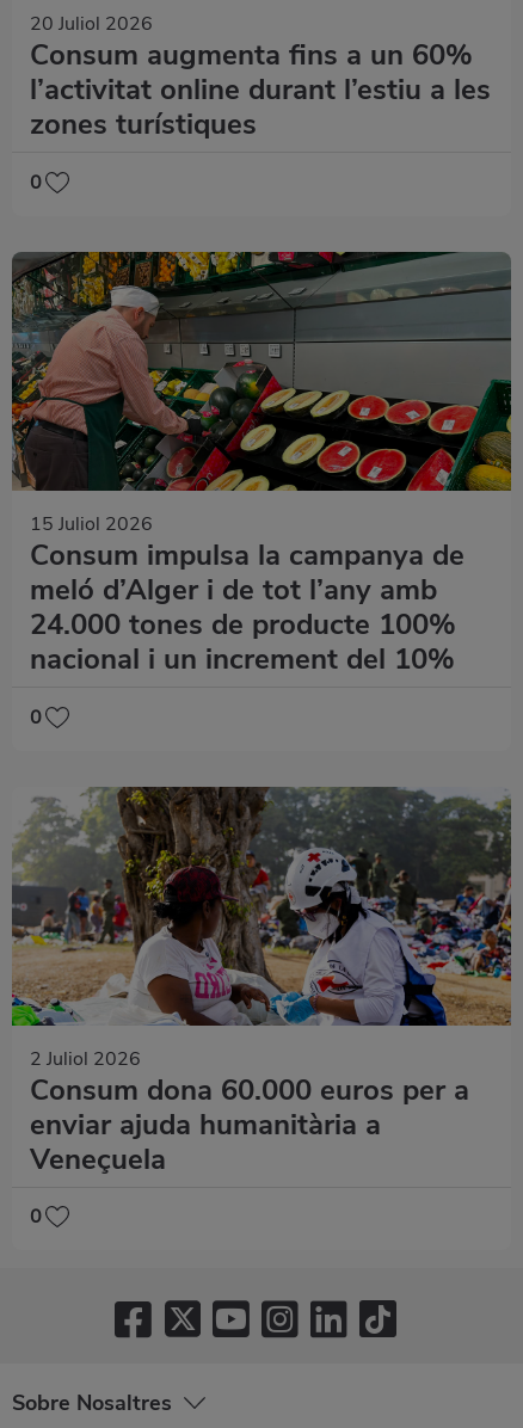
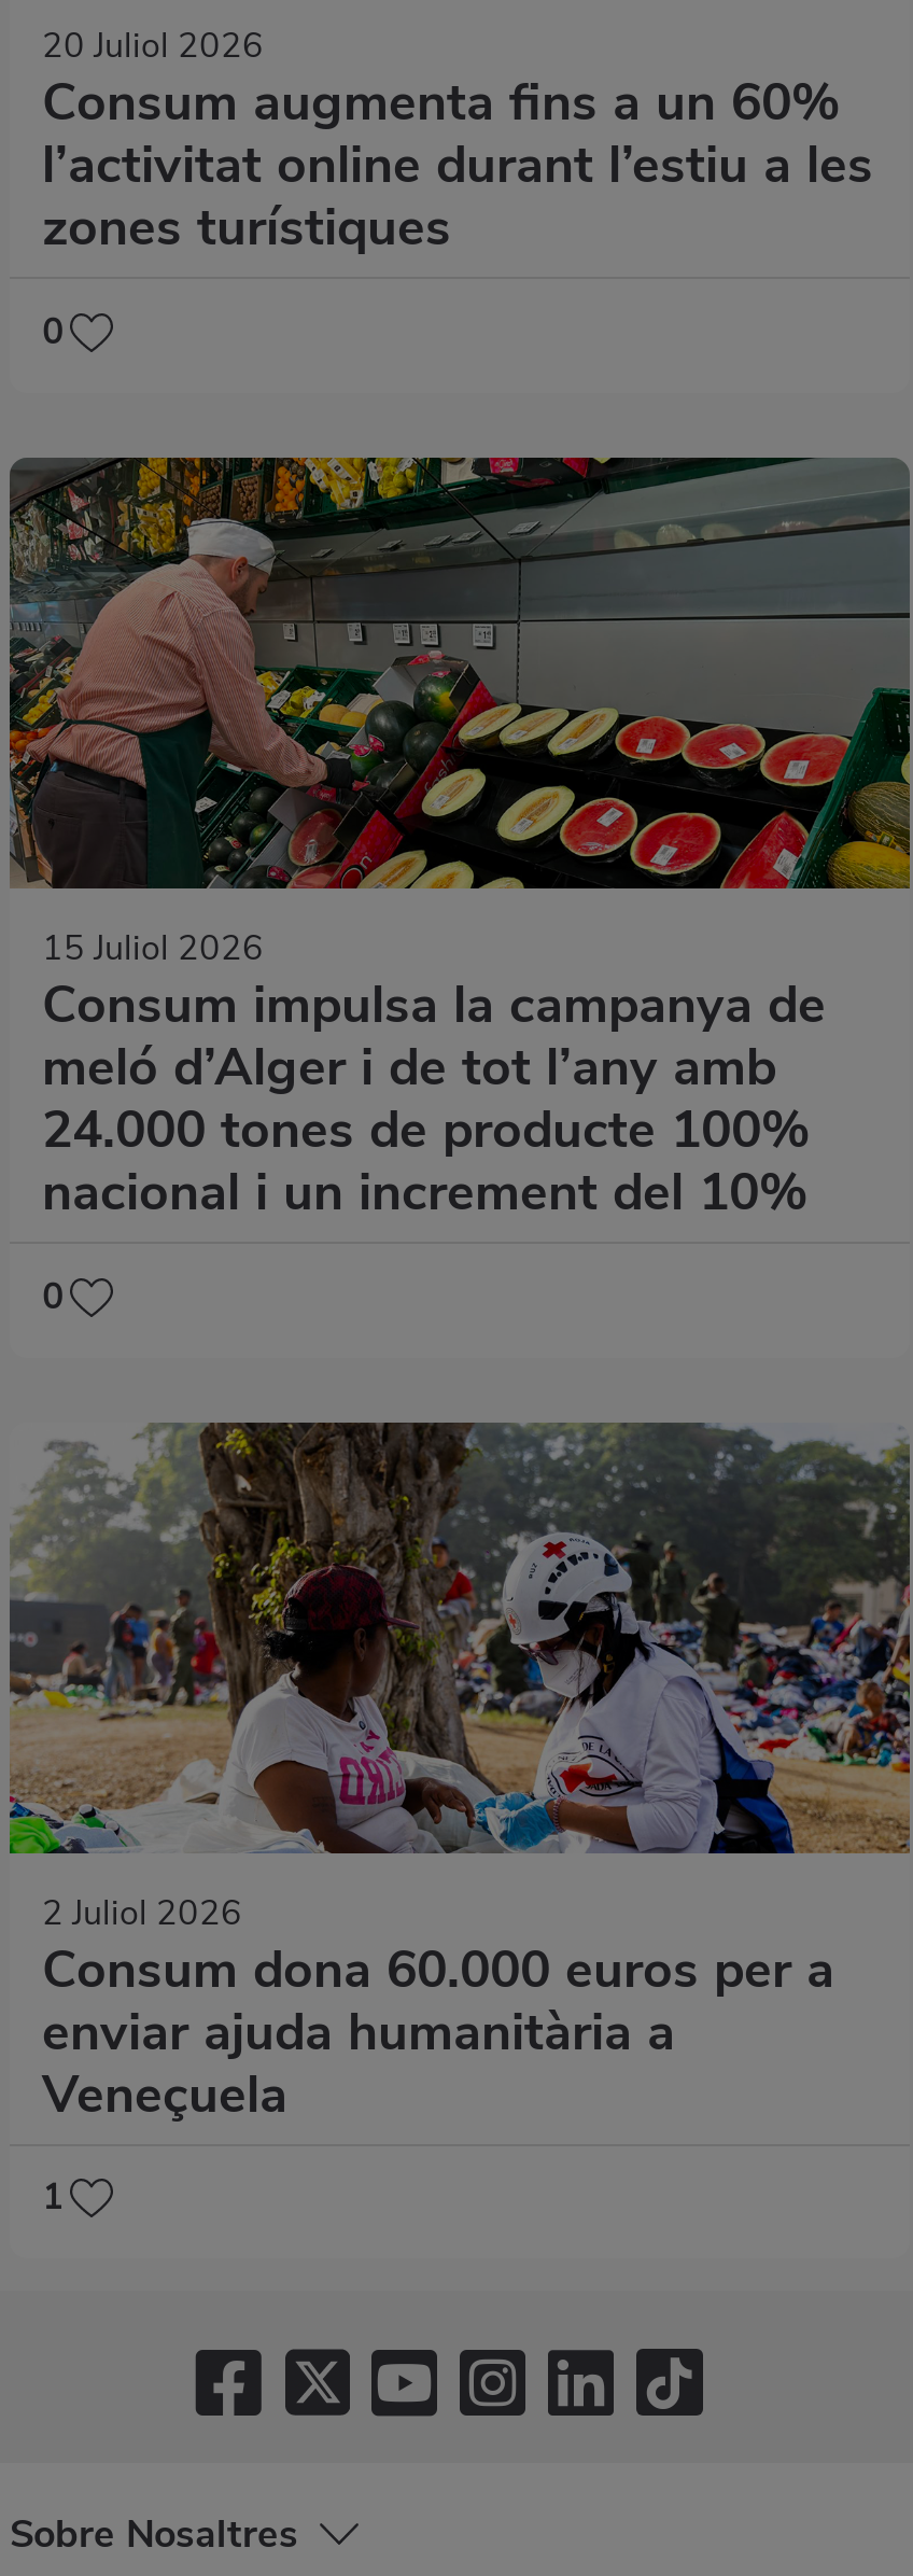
[30,1204,42,1230] 0 -> [42,2175,64,2223] 1

